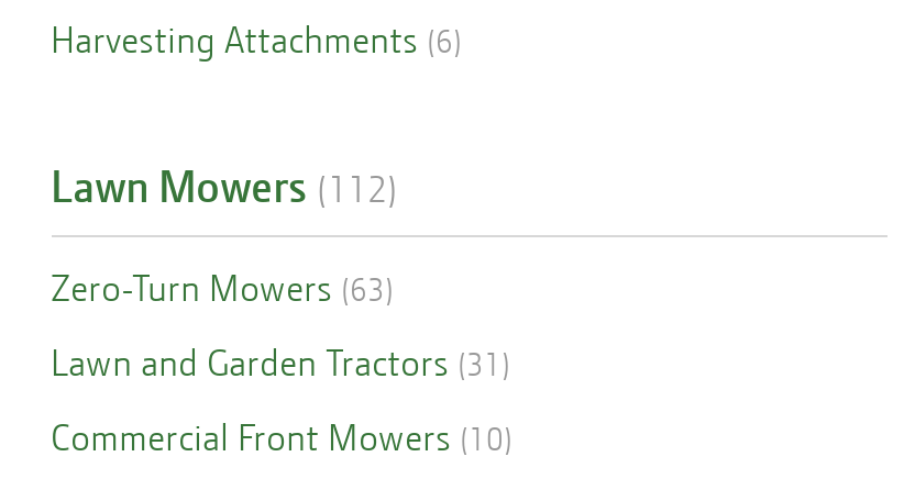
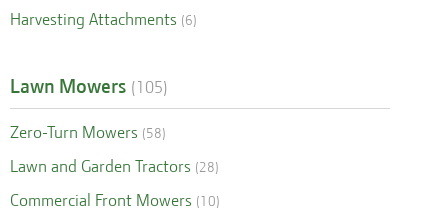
[51,160,398,213] Lawn Mowers (112) -> [10,74,168,98] Lawn Mowers (105)
[51,266,394,310] Zero-Turn Mowers (63) -> [10,122,166,142] Zero-Turn Mowers (58)
[51,341,511,385] Lawn and Garden Tractors (31) -> [10,156,219,176] Lawn and Garden Tractors (28)

